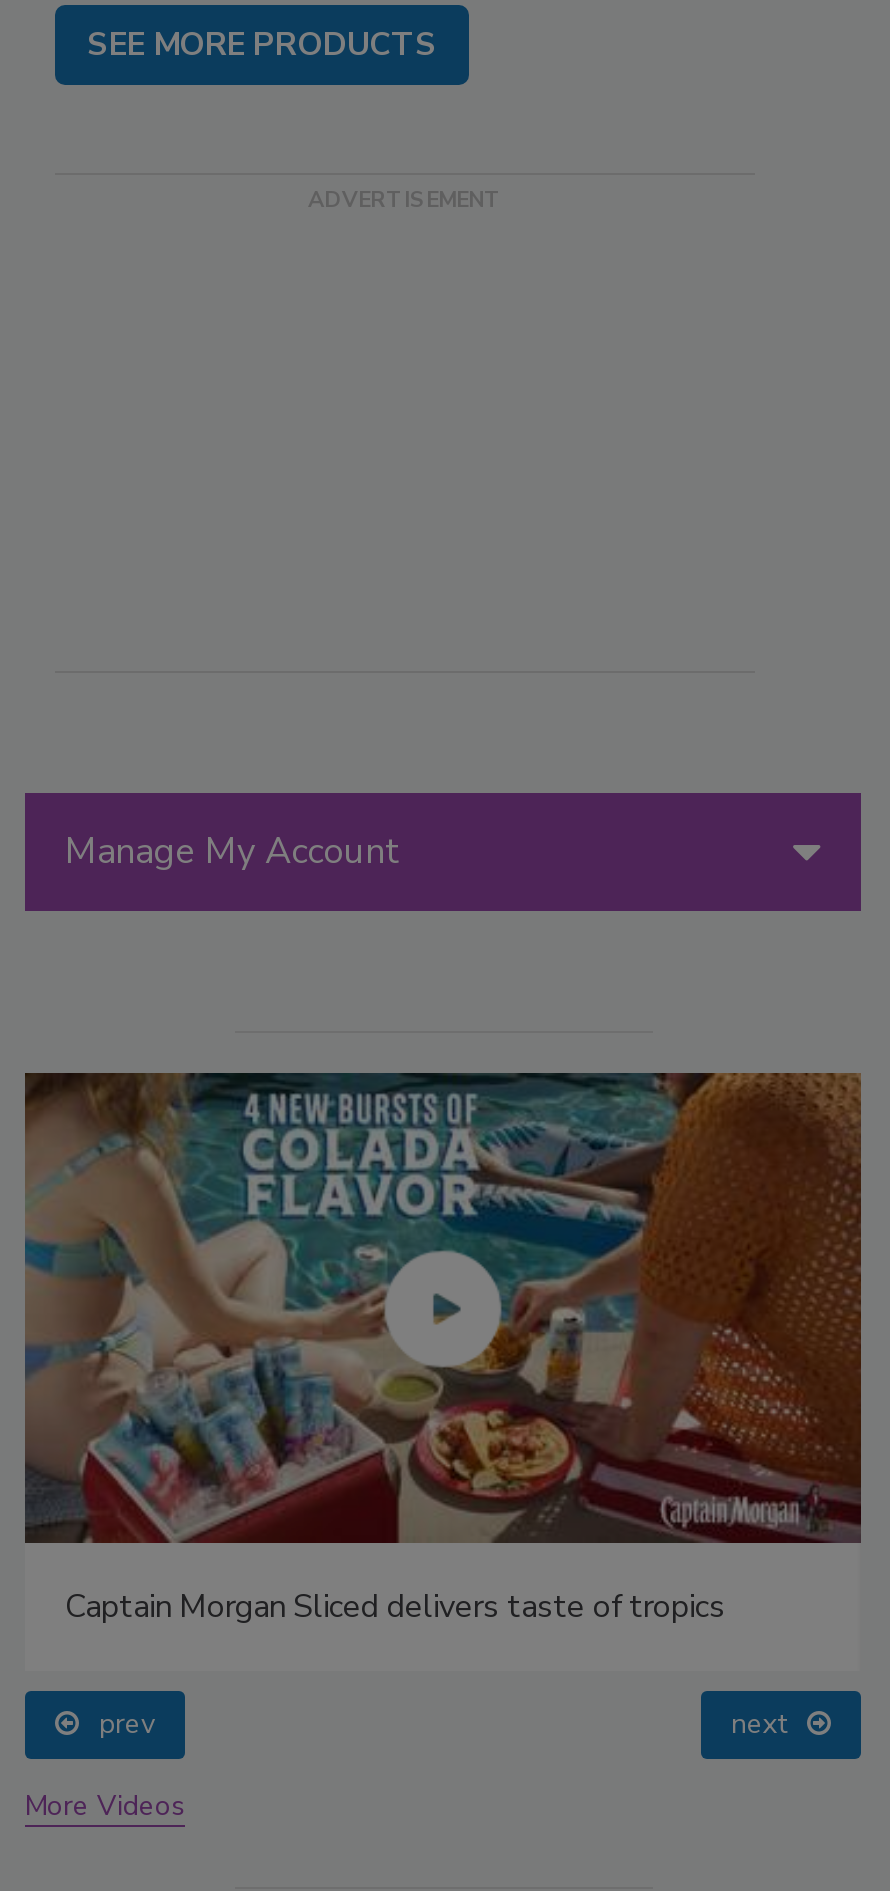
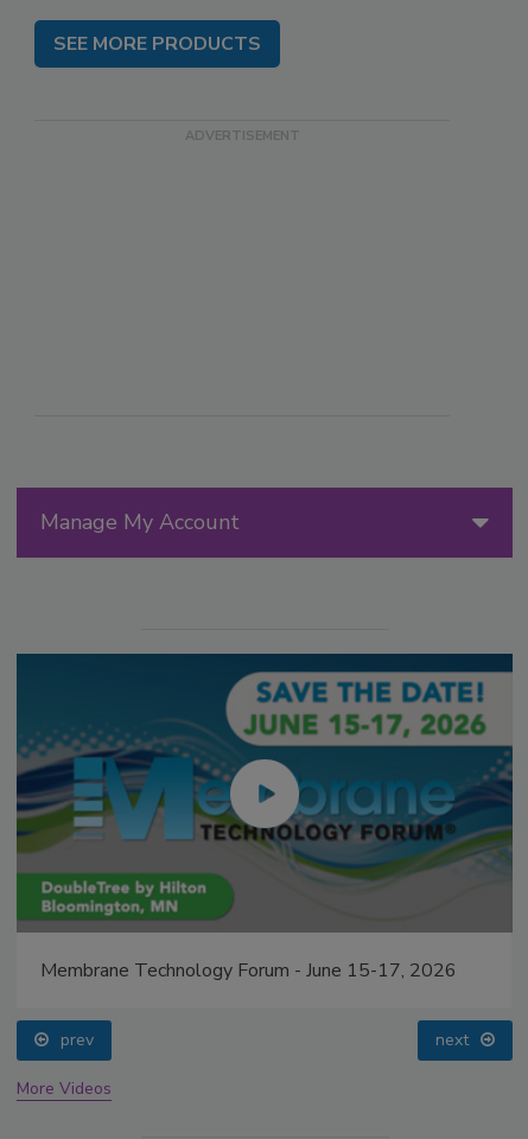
[23,1071,863,1628] [image] | Captain Morgan Sliced delivers taste of tropics -> [15,653,514,983] [image] | Membrane Technology Forum - June 15-17, 2026

